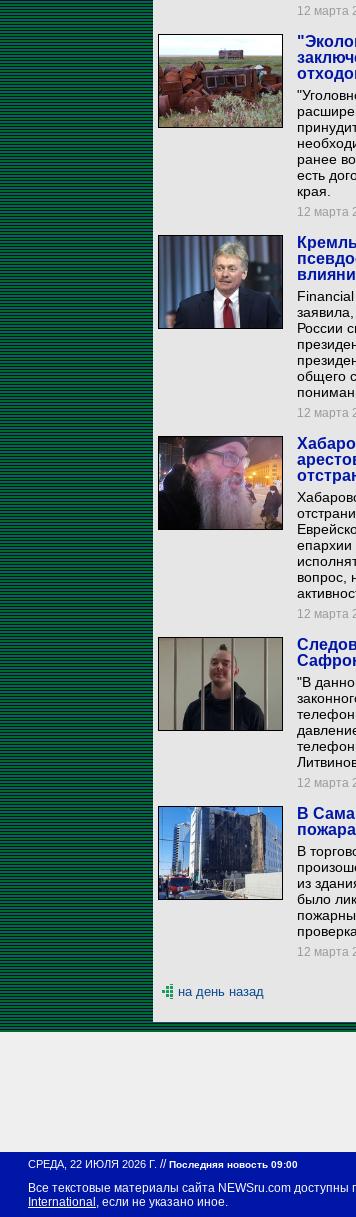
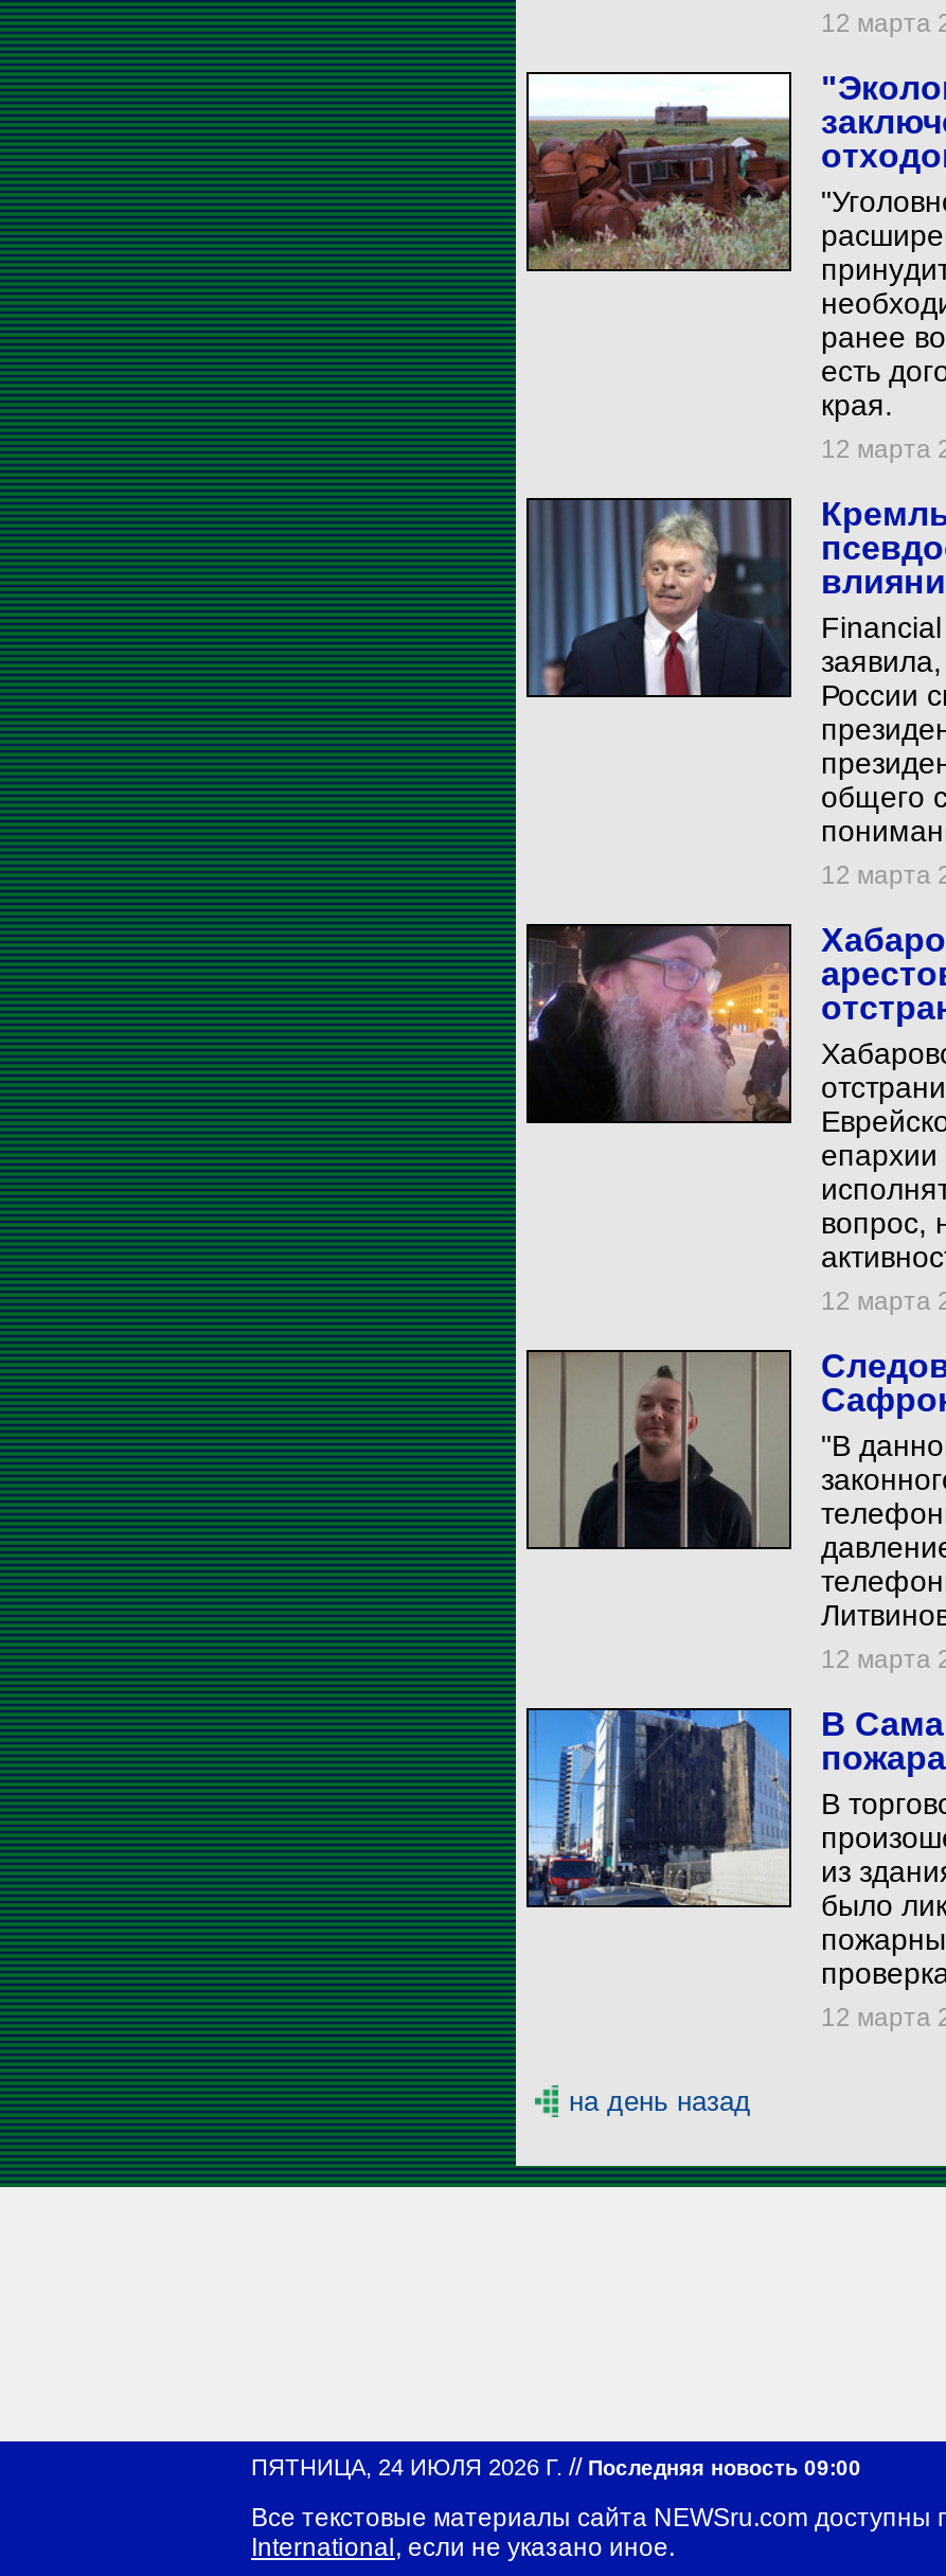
[28,1157,298,1171] СРЕДА, 22 ИЮЛЯ 2026 Г. // Последняя новость 09:00 -> [251,2452,861,2482] ПЯТНИЦА, 24 ИЮЛЯ 2026 Г. // Последняя новость 09:00

